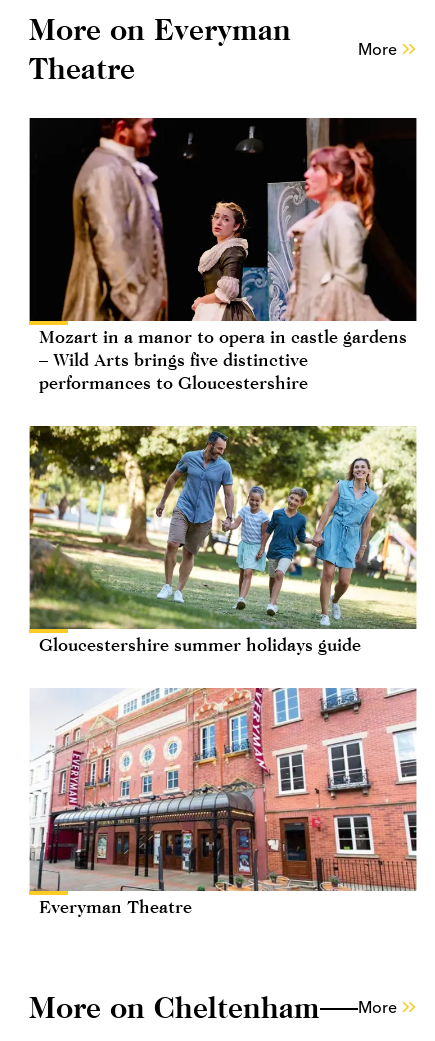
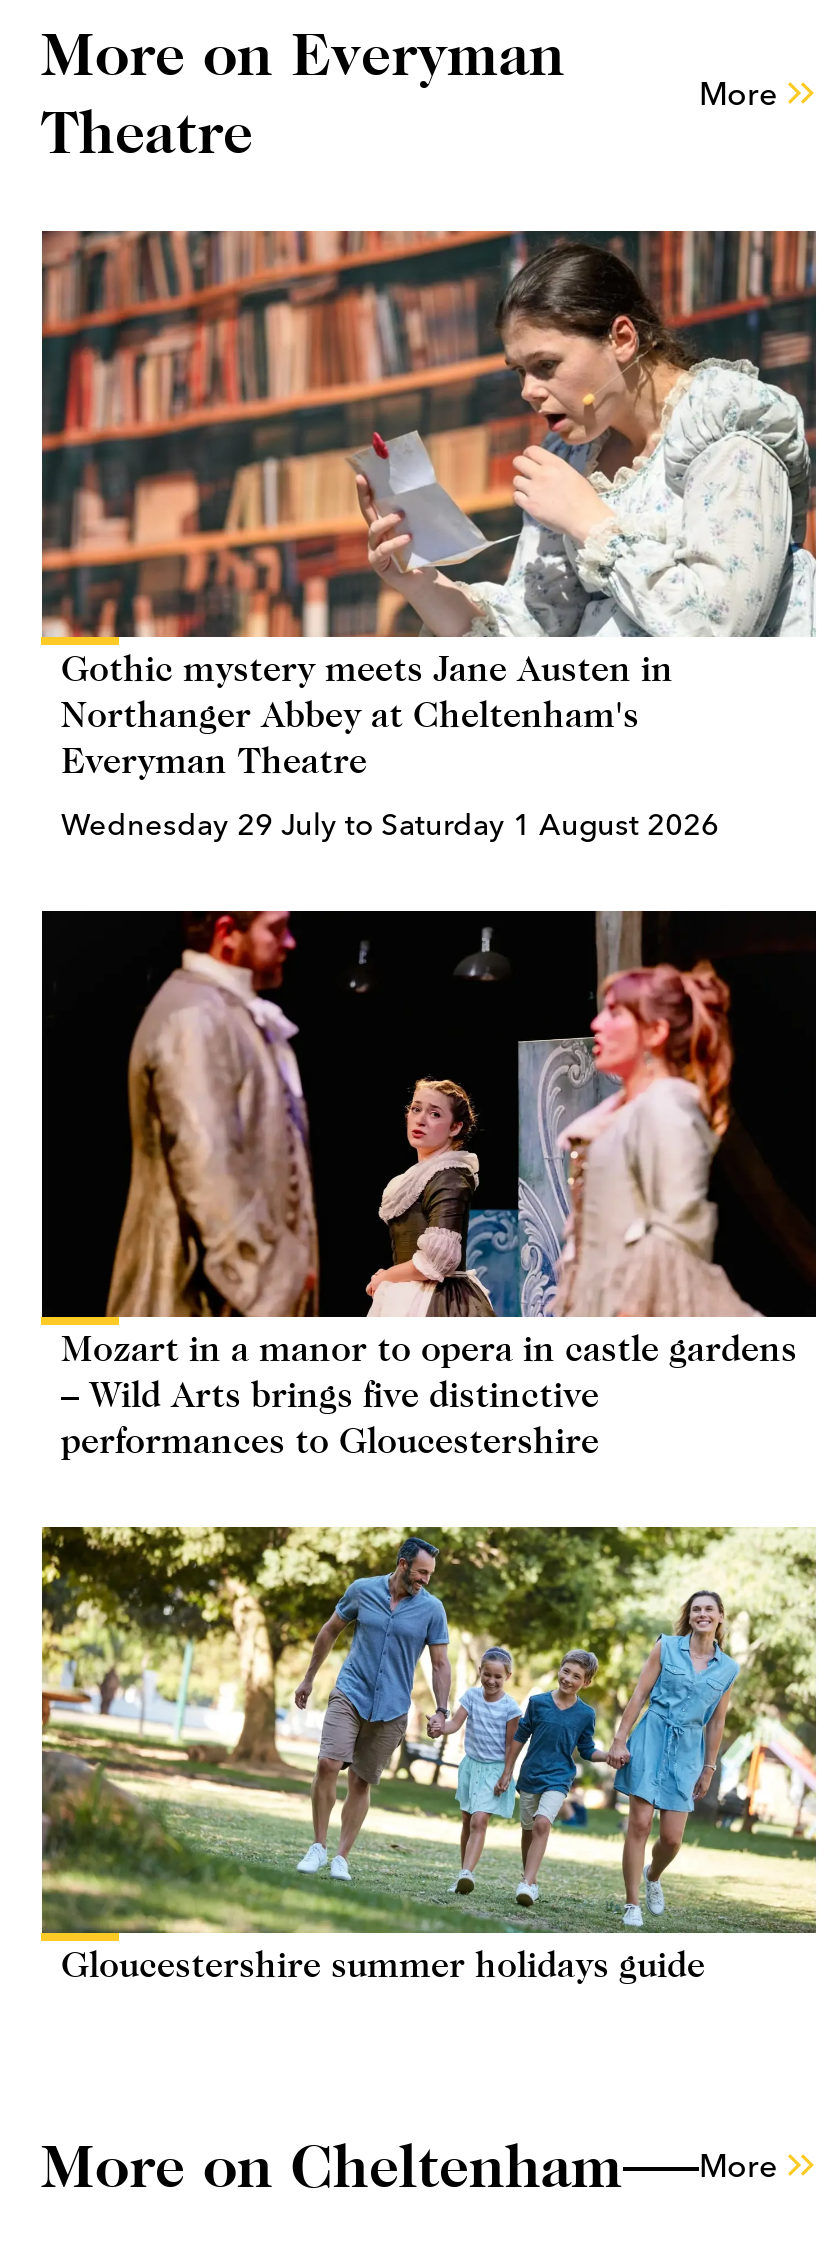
none -> [41,229,817,842] [image] | Gothic mystery meets Jane Austen in | Northanger Abbey at Cheltenham's | Wednesday 29 July to Saturday 1 August 2026
moved [39,116,407,654] -> [61,907,797,1984]: [image] | Mozart in a manor to opera in castle gardens | – Wild Arts brings five distinctive | performances to Gloucestershire | Gloucestershire summer holidays guide
[30,687,418,892] [image] -> none
moved [39,895,192,916] -> [61,738,367,780]: Everyman Theatre

